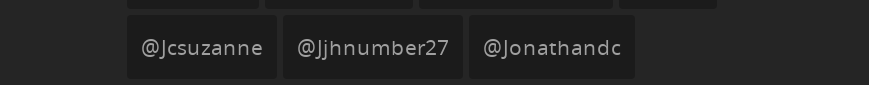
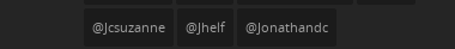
[297,33,449,61] @jjhnumber27 -> [186,19,225,36] @jhelf

